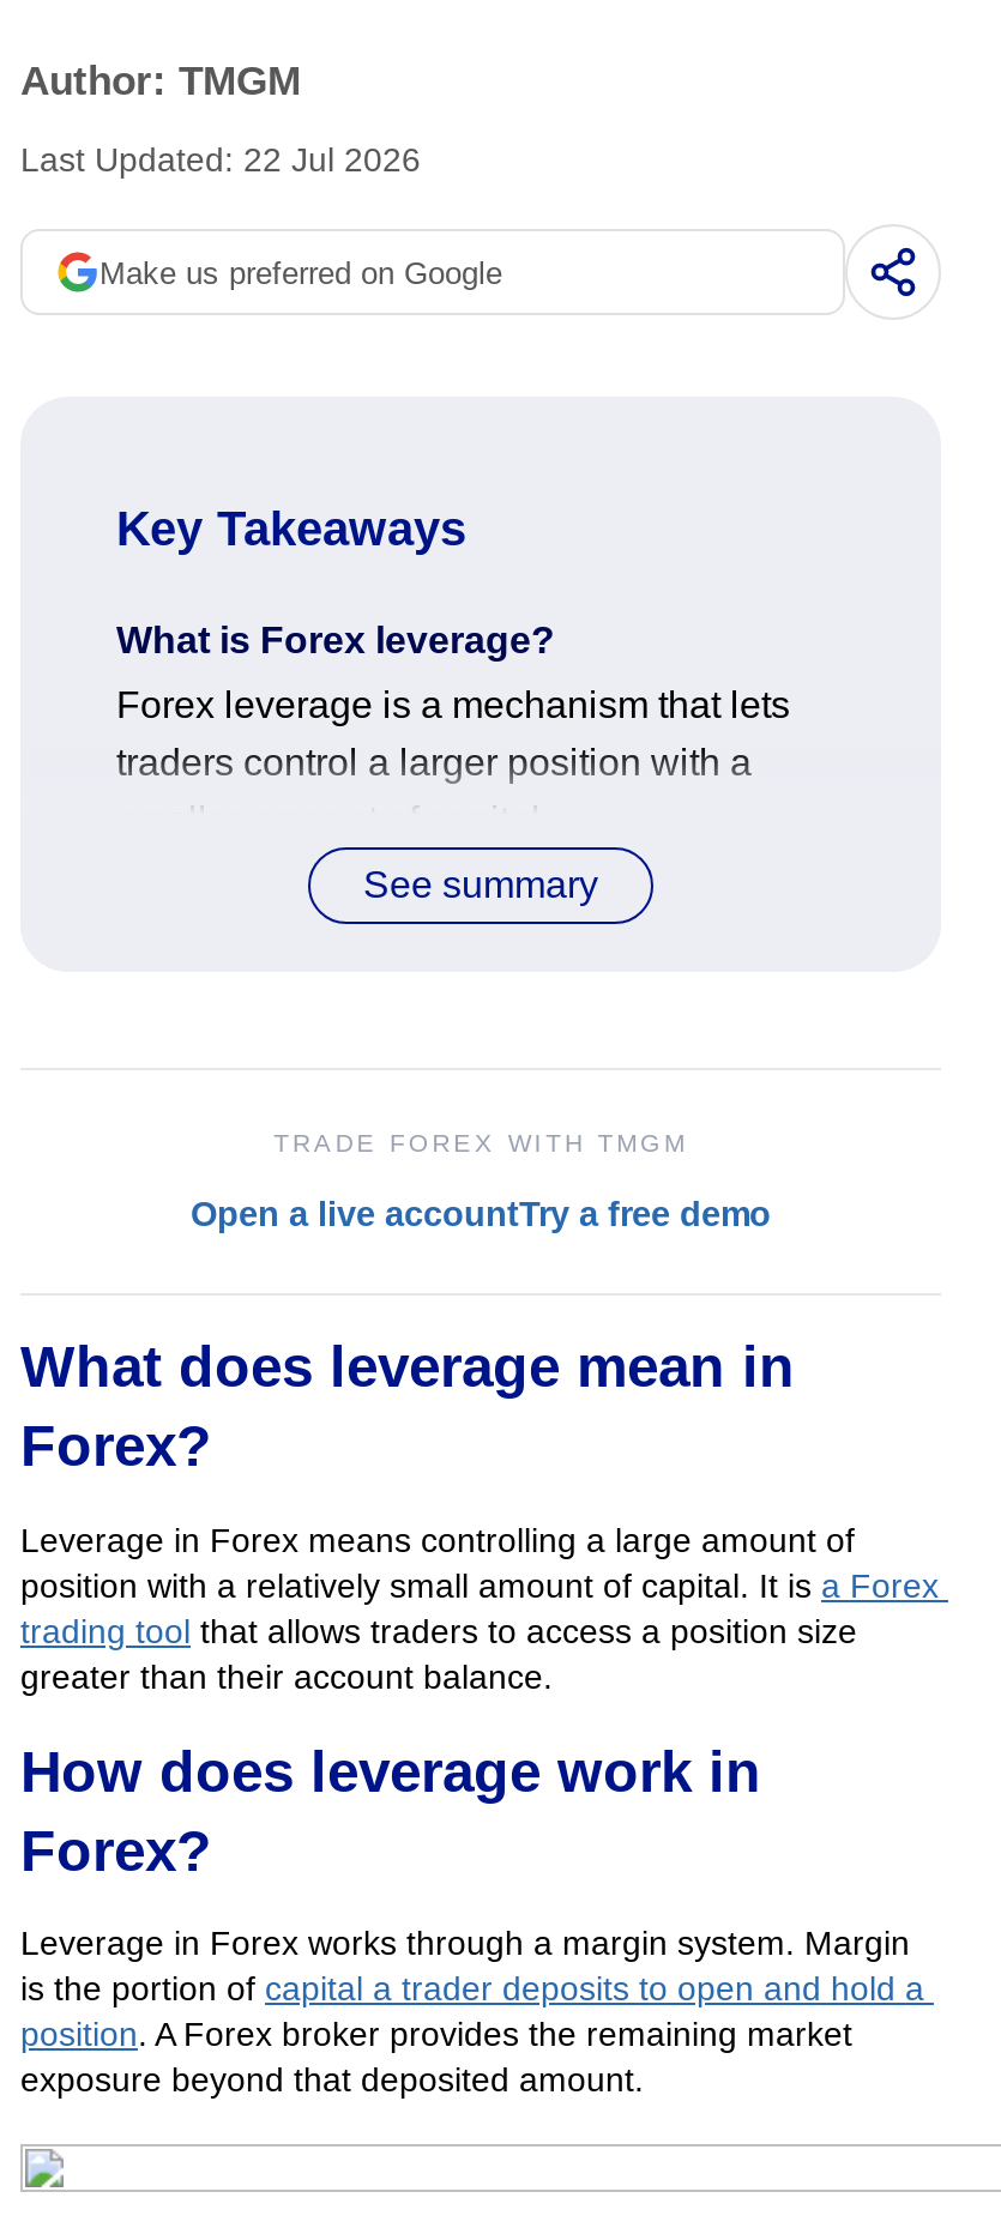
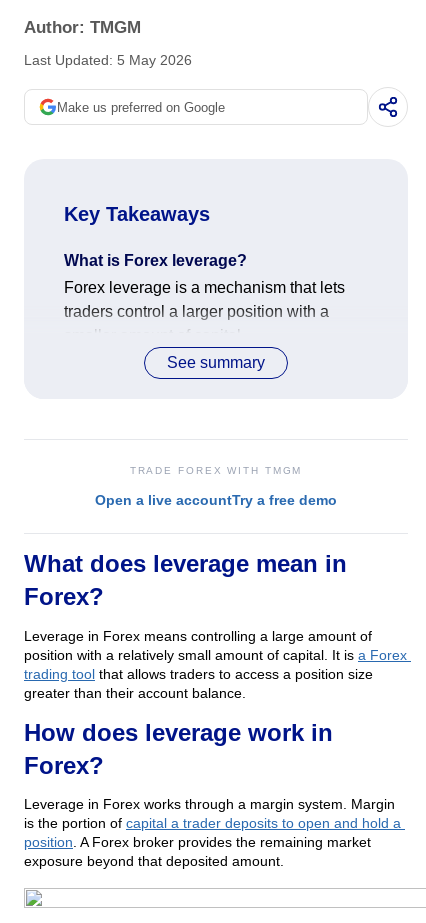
[20,140,421,179] Last Updated: 22 Jul 2026 -> [24,52,192,68] Last Updated: 5 May 2026

